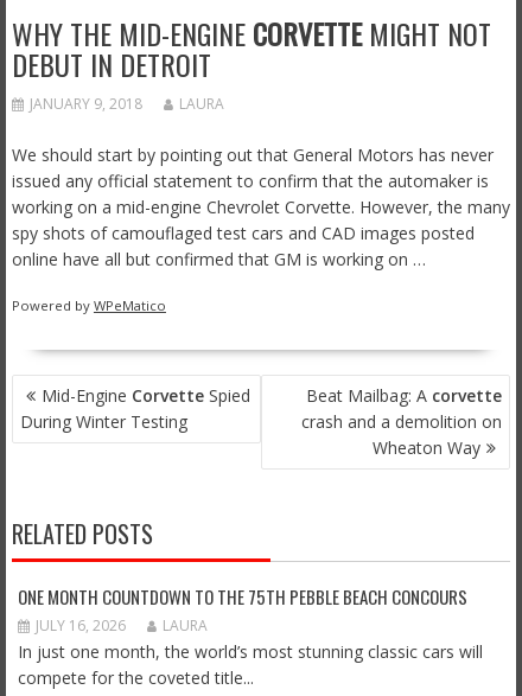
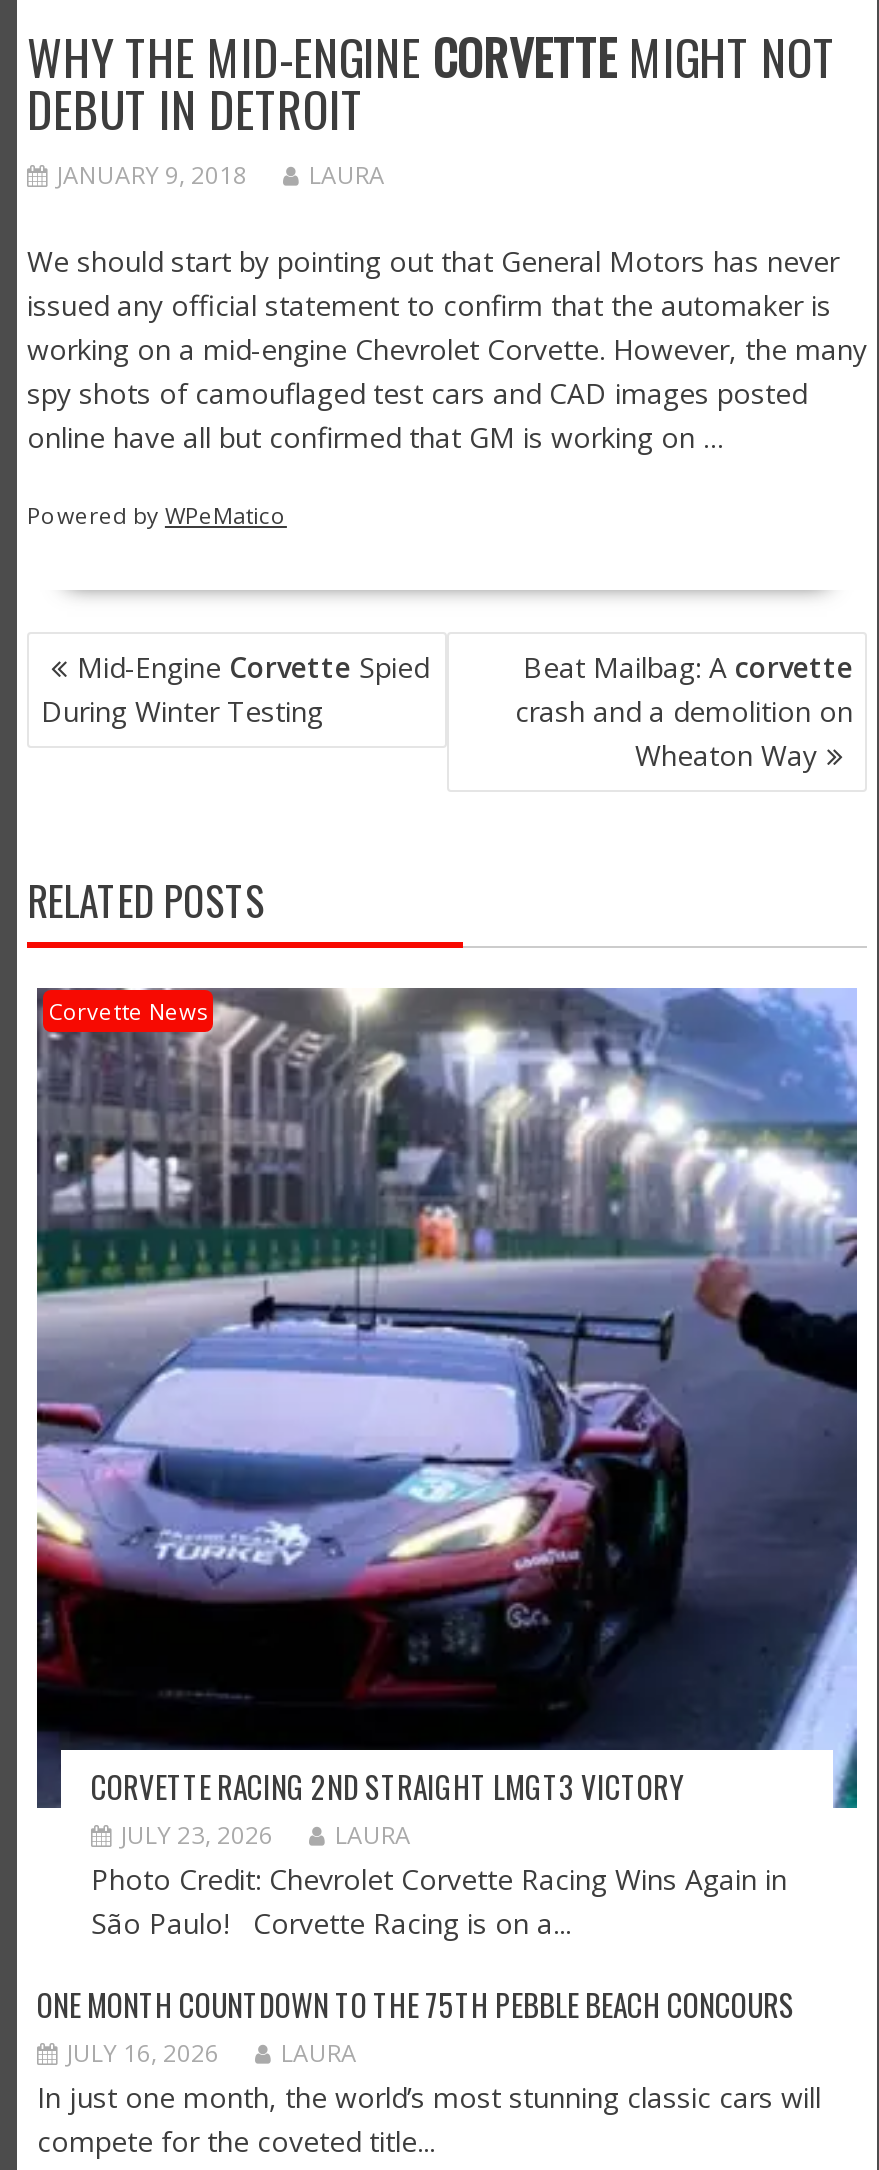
none -> [35,986,859,1810] [image] | Corvette News
none -> [91,1764,787,1942] CORVETTE RACING 2ND STRAIGHT LMGT3 VICTORY | JULY 23, 2026 | LAURA | Photo Credit: Chevrolet Corvette Racing Wins Again in | São Paulo! Corvette Racing is on a...

